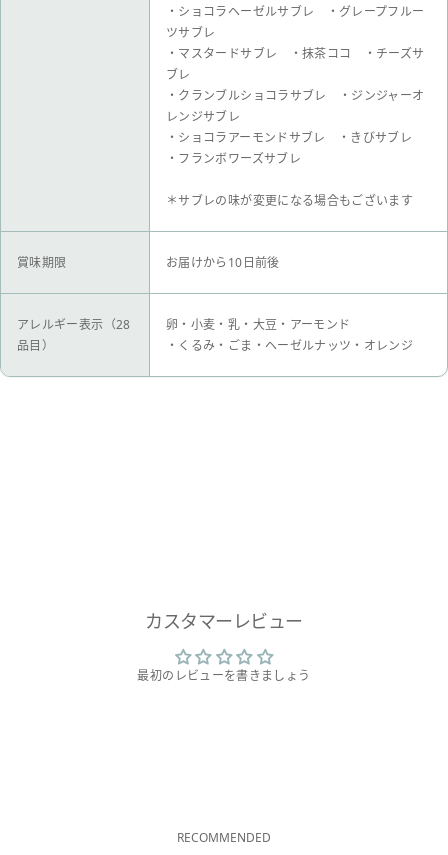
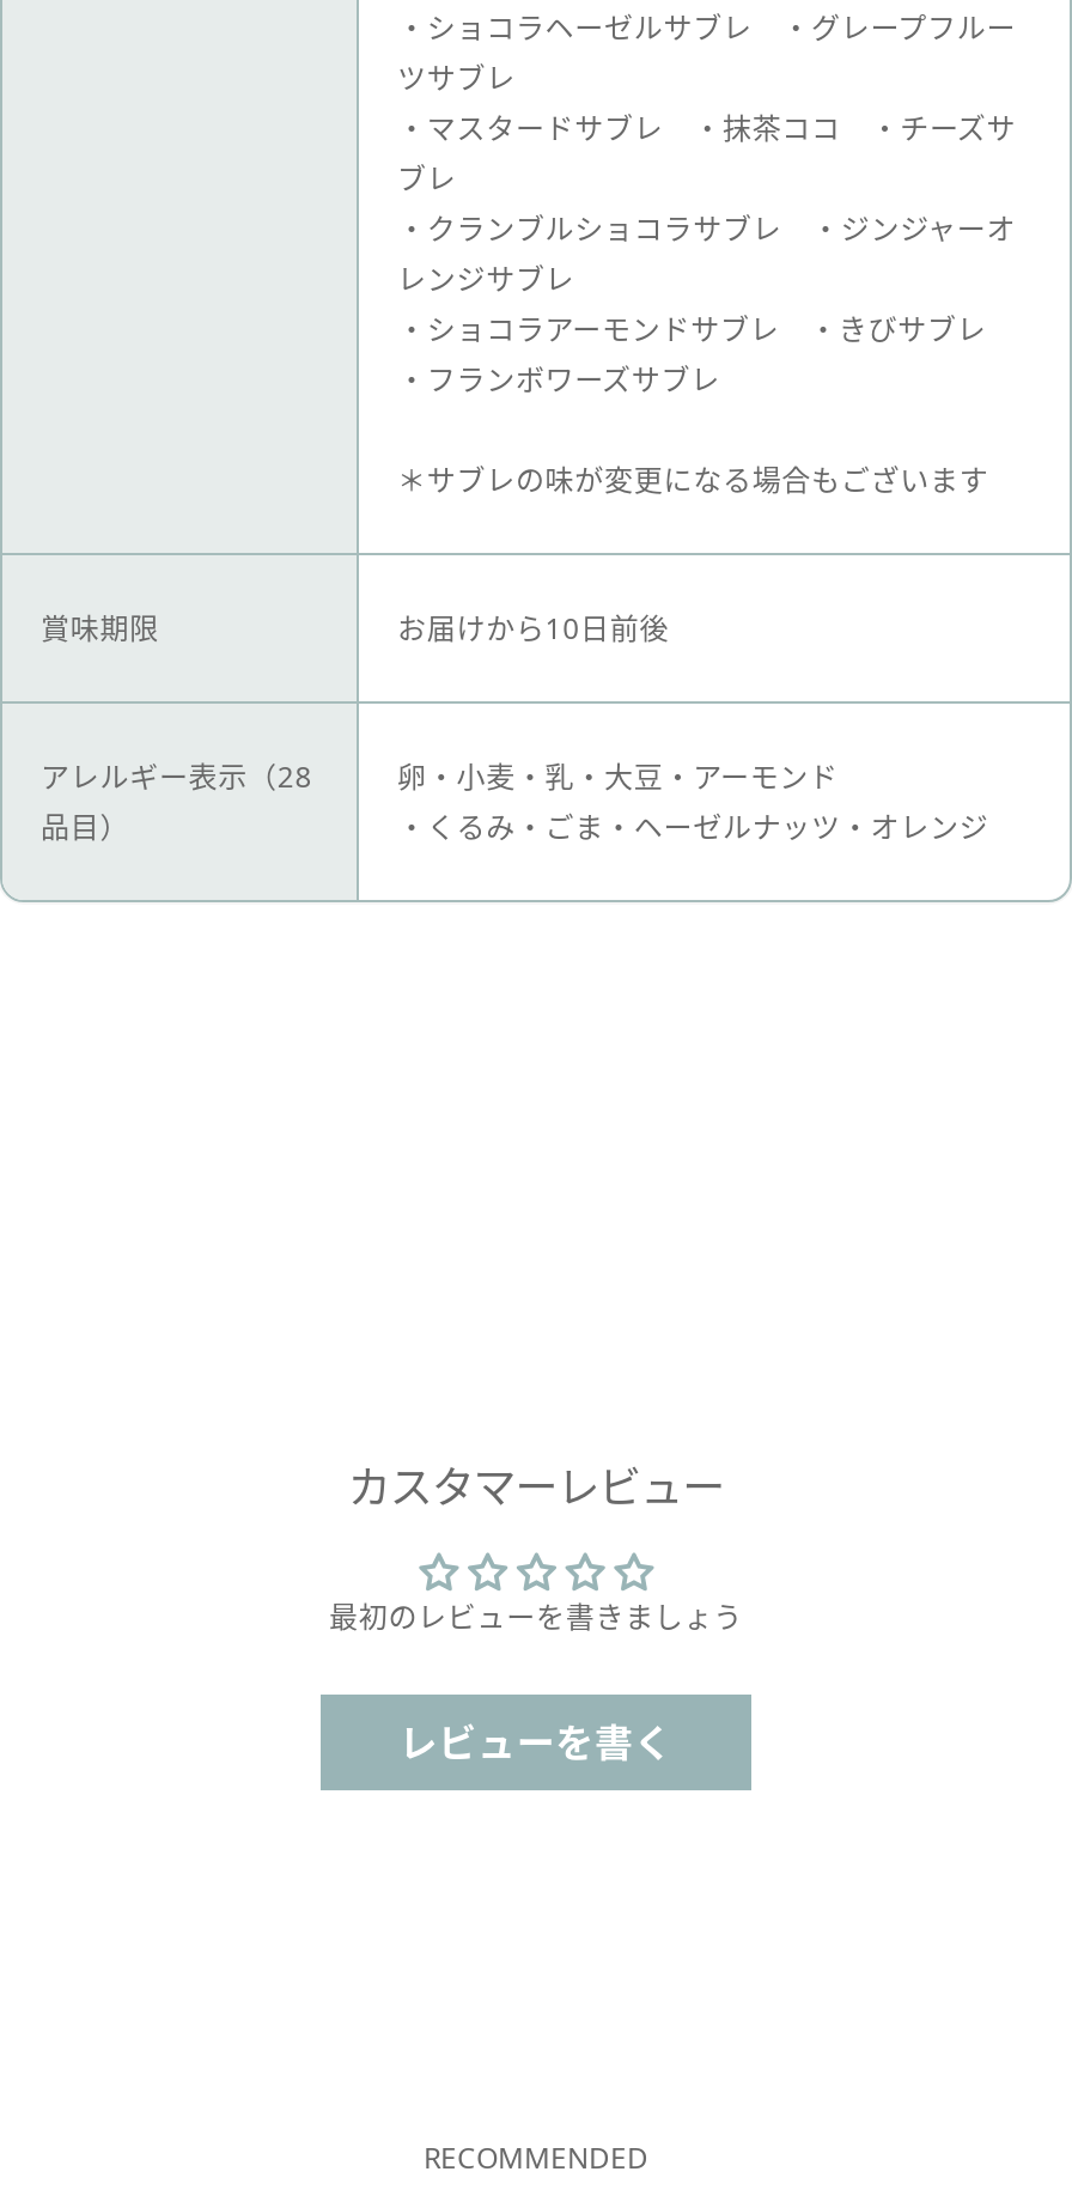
none -> [399,1717,673,1770] レビューを書く

